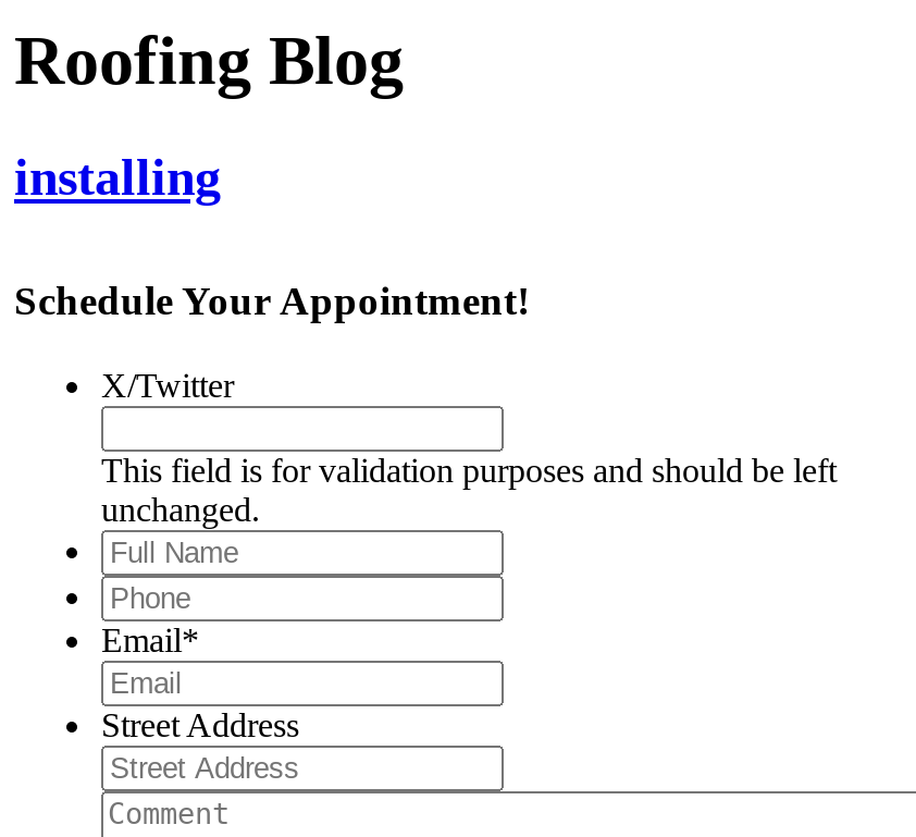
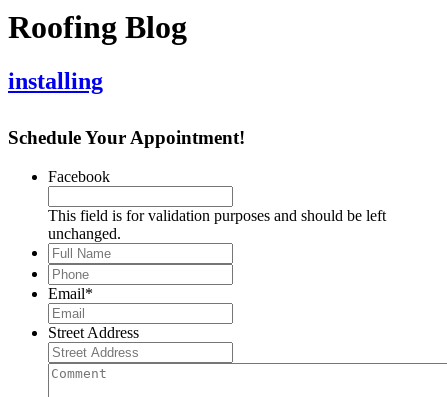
[101,366,234,403] X/Twitter -> [48,168,110,185] Facebook

